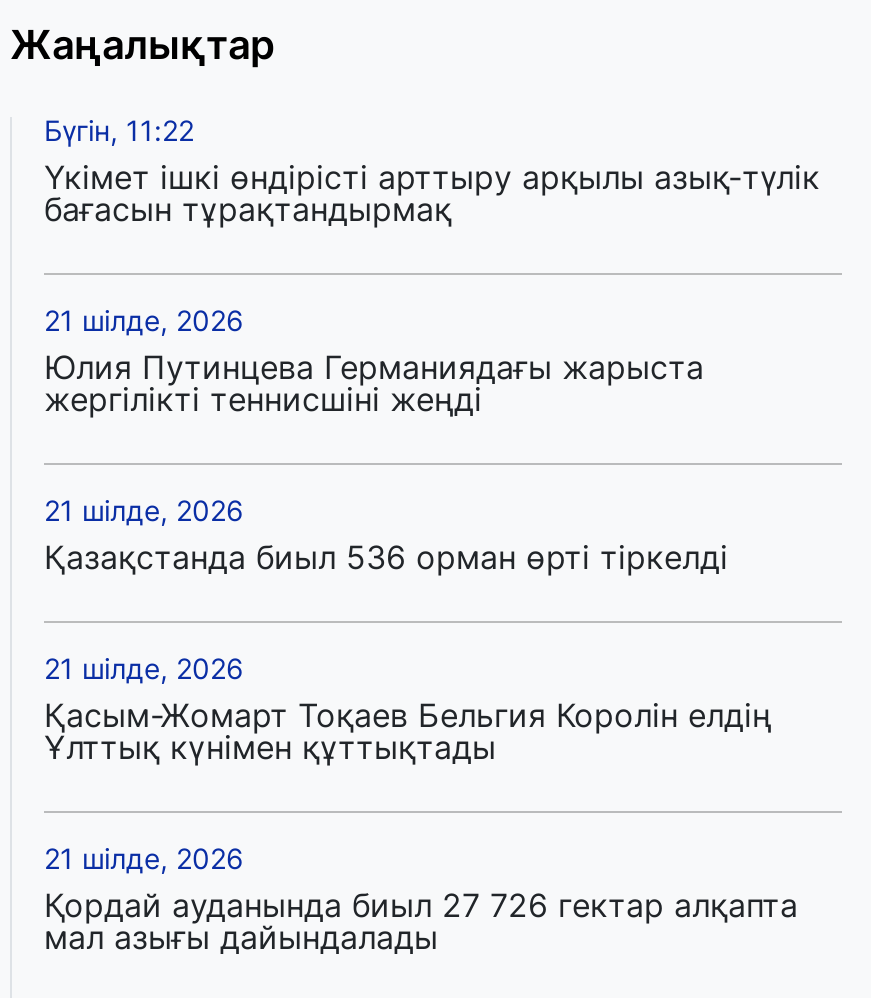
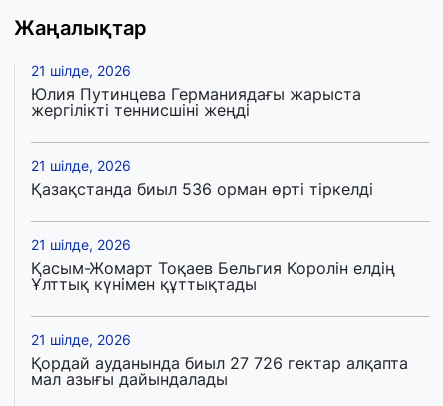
[44,113,820,229] Бүгін, 11:22 | Үкімет ішкі өндірісті арттыру арқылы азық-түлік | бағасын тұрақтандырмақ -> none

